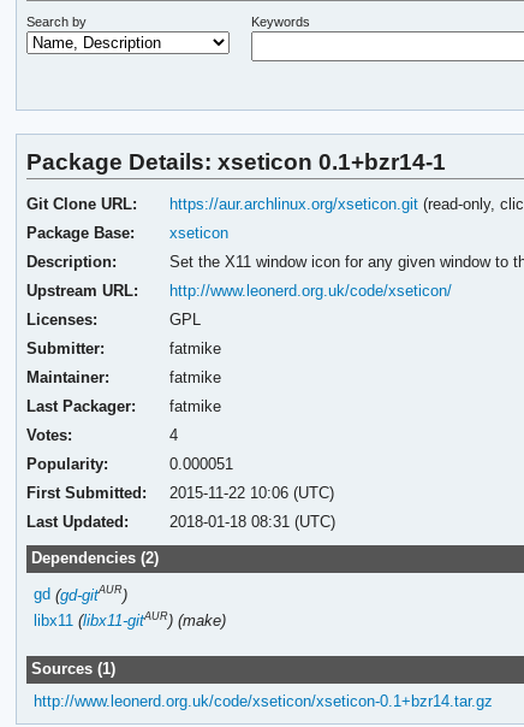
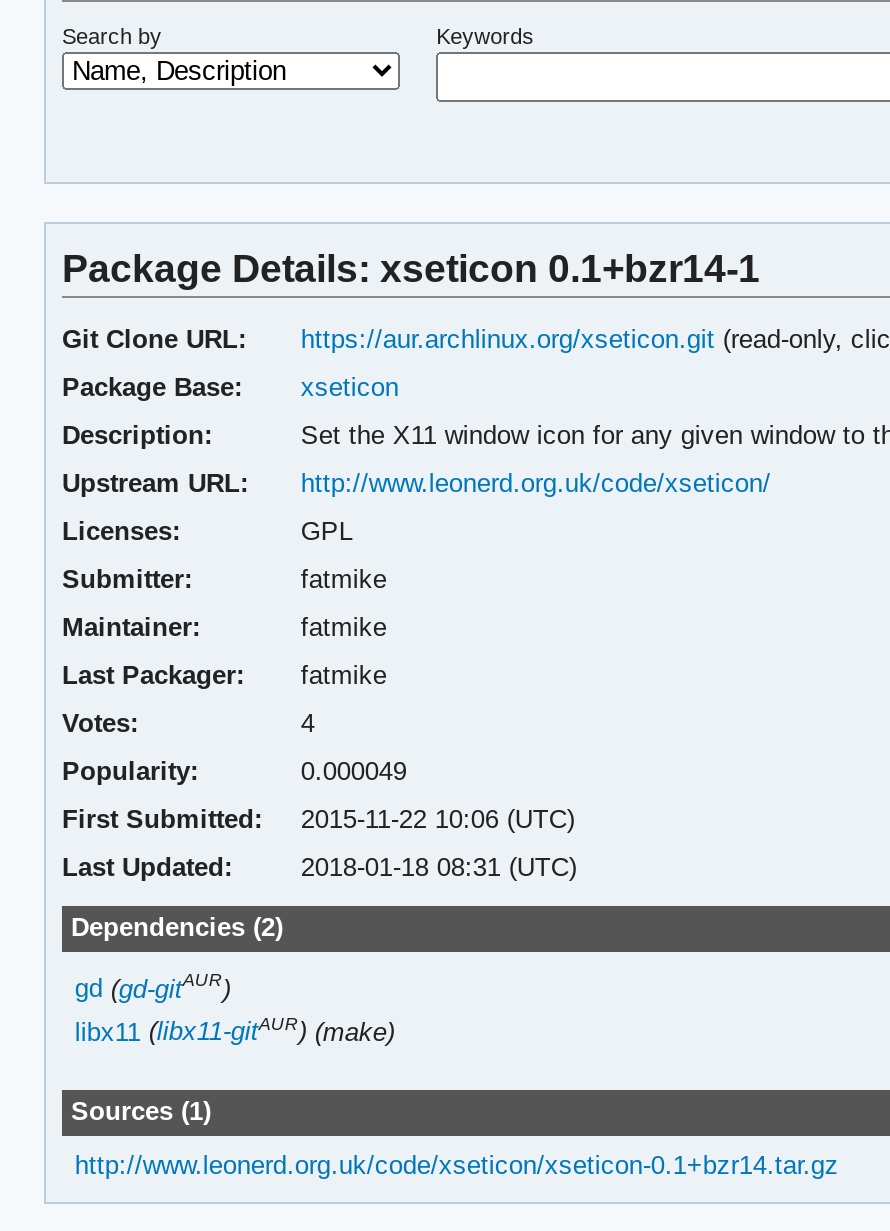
[170,455,234,473] 0.000051 -> [301,757,407,787] 0.000049

